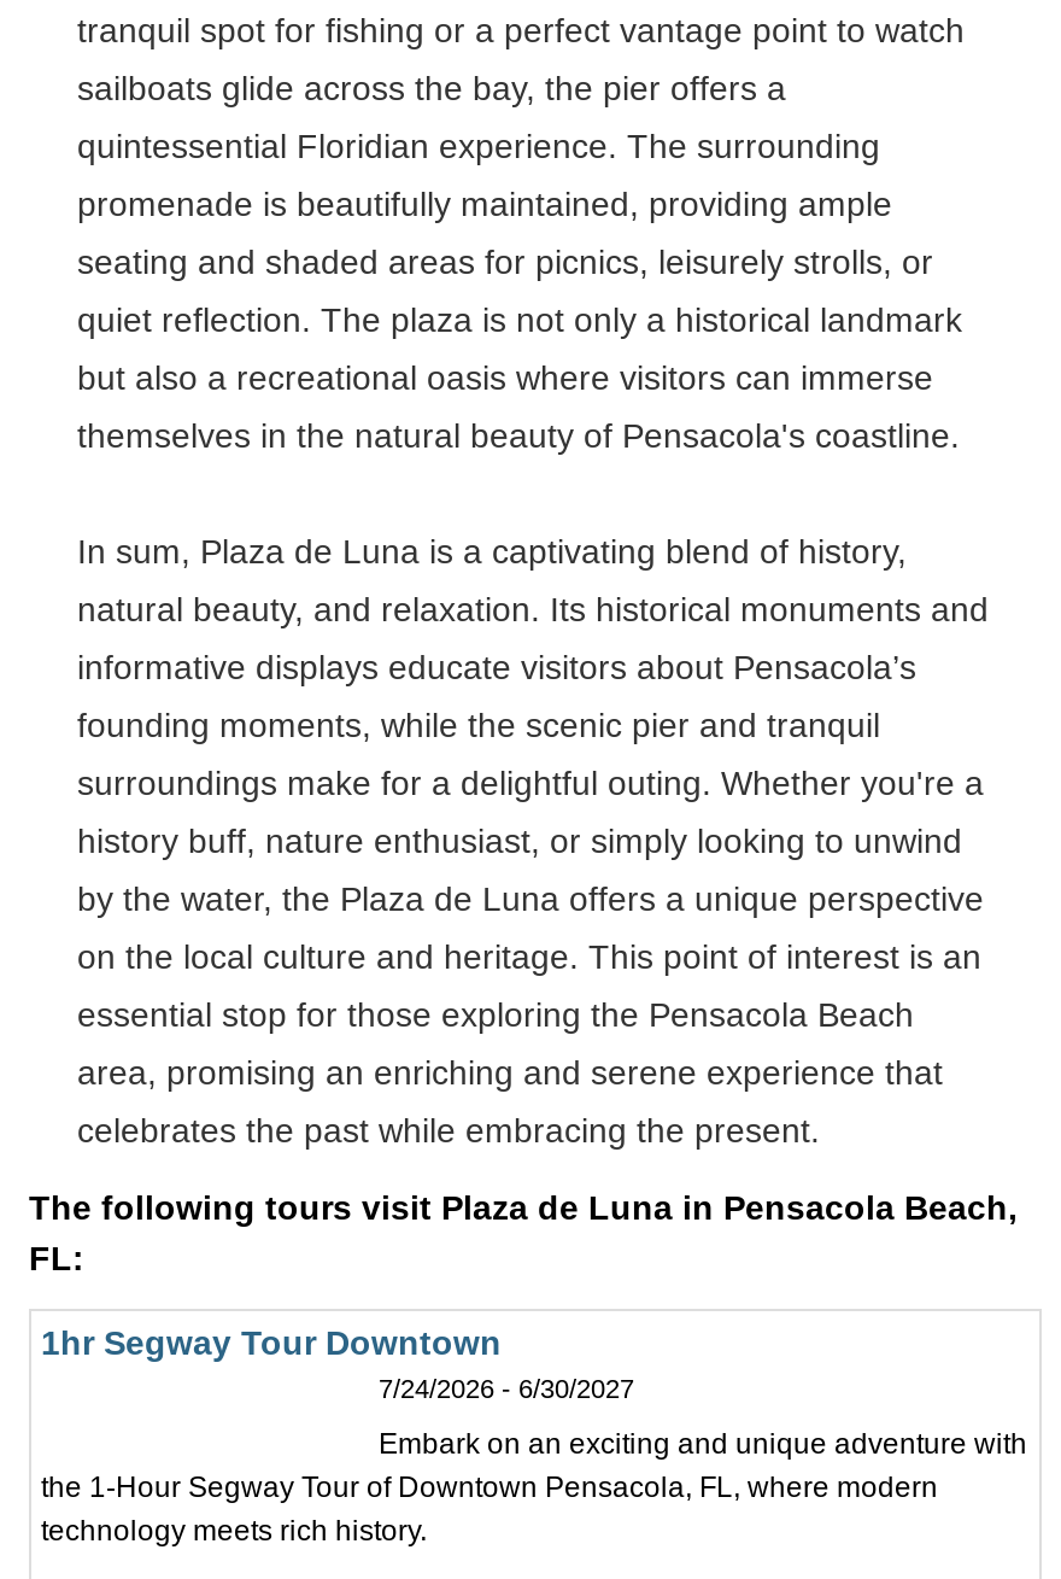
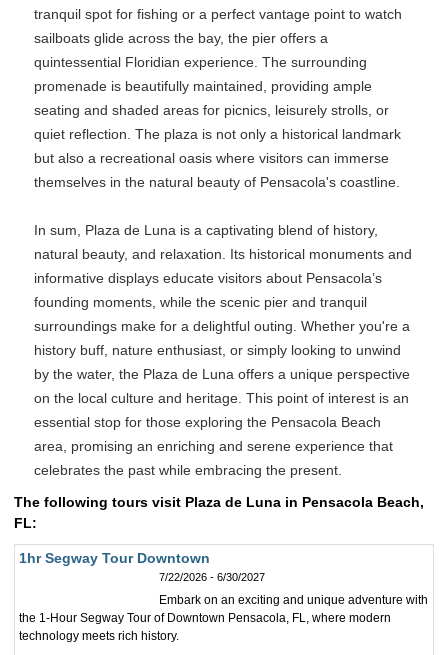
[379,1374,634,1403] 7/24/2026 - 6/30/2027 -> [159,571,265,583] 7/22/2026 - 6/30/2027

